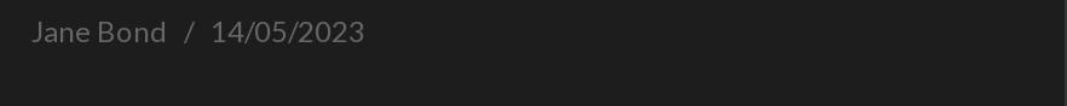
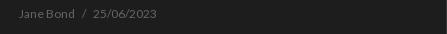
[31,14,365,50] Jane Bond 14/05/2023 -> [19,6,157,21] Jane Bond 25/06/2023

